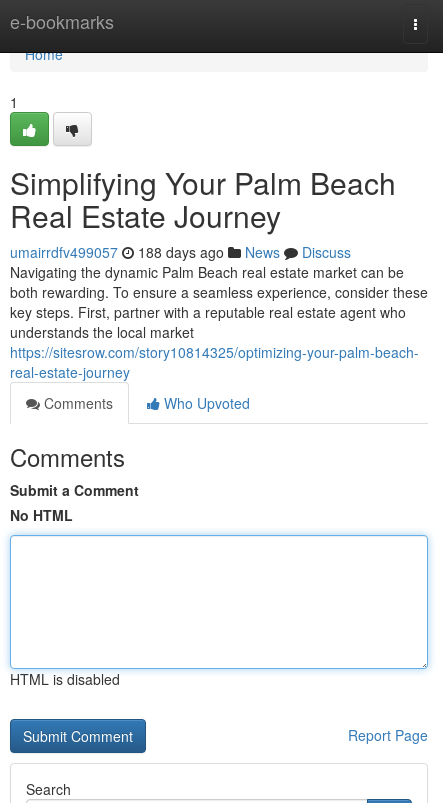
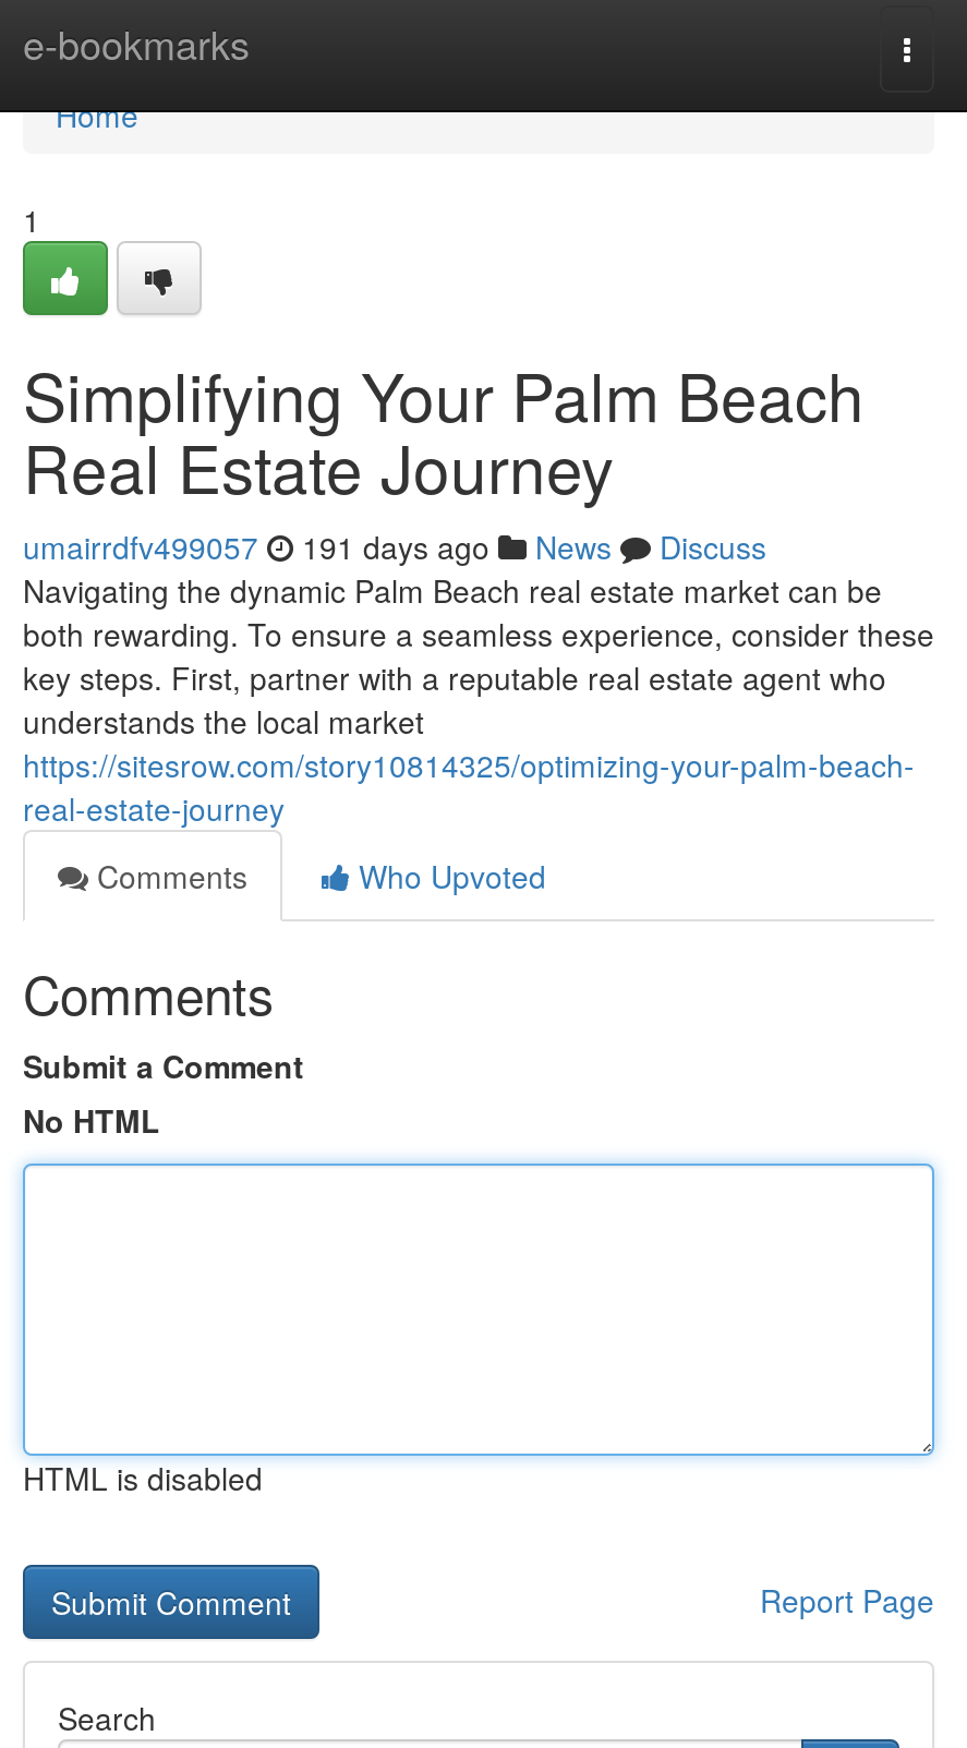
[10,242,351,262] umairrdfv499057 188 days ago News Discuss -> [23,525,766,568] umairrdfv499057 191 days ago News Discuss

